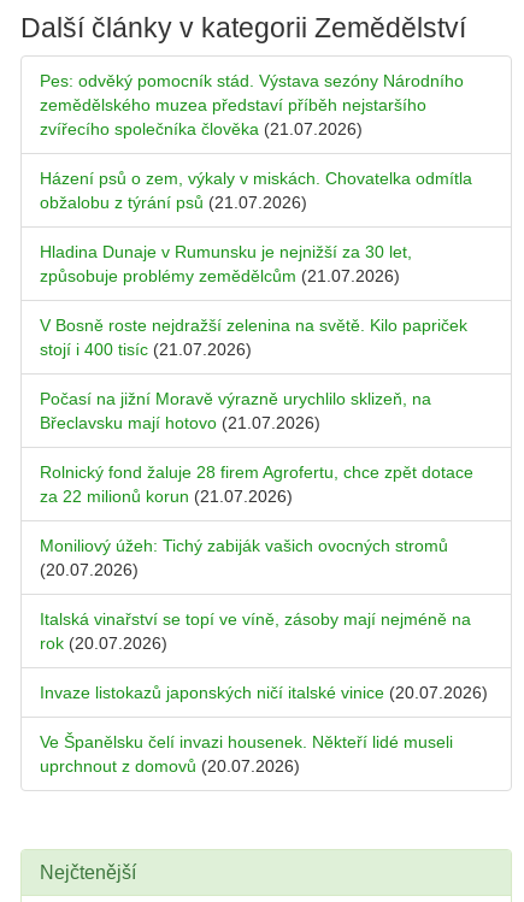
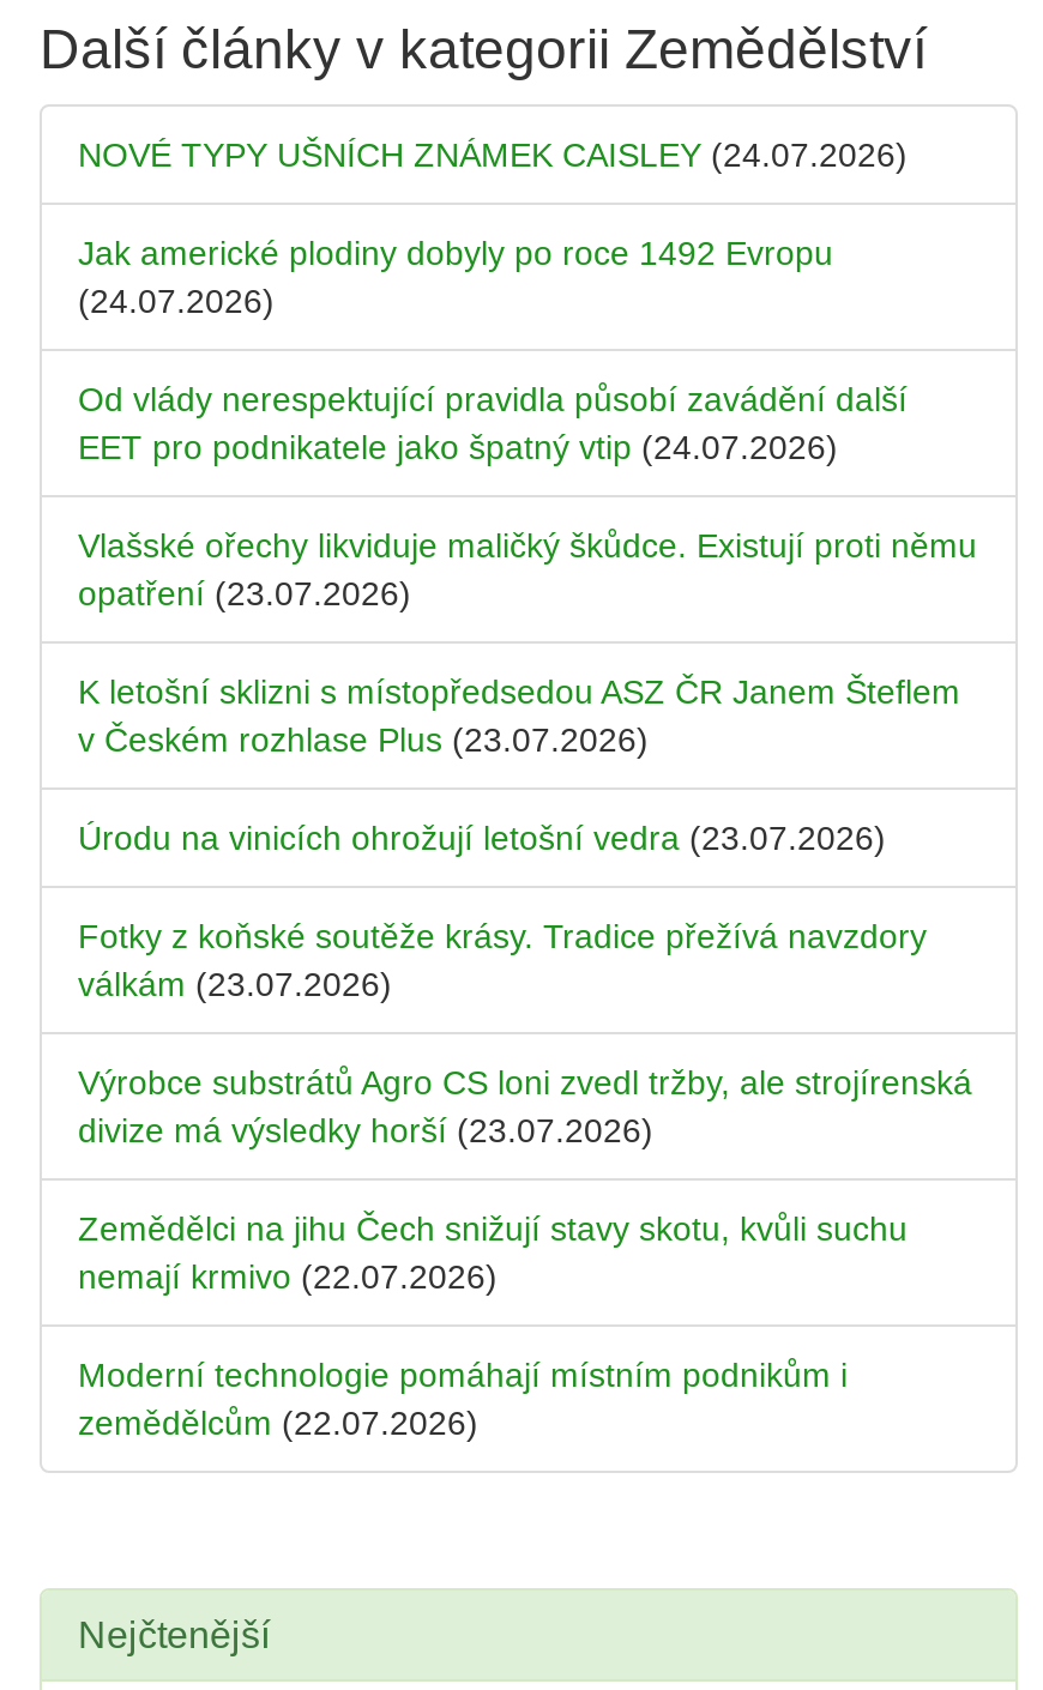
[40,71,464,139] Pes: odvěký pomocník stád. Výstava sezóny Národního | zemědělského muzea představí příběh nejstaršího | zvířecího společníka člověka (21.07.2026) -> [78,136,908,175] NOVÉ TYPY UŠNÍCH ZNÁMEK CAISLEY (24.07.2026)
[40,169,472,212] Házení psů o zem, výkaly v miskách. Chovatelka odmítla | obžalobu z týrání psů (21.07.2026) -> [78,234,833,321] Jak americké plodiny dobyly po roce 1492 Evropu | (24.07.2026)
[40,242,412,286] Hladina Dunaje v Rumunsku je nejnižší za 30 let, | způsobuje problémy zemědělcům (21.07.2026) -> [78,381,908,467] Od vlády nerespektující pravidla působí zavádění další | EET pro podnikatele jako špatný vtip (24.07.2026)
[40,316,467,359] V Bosně roste nejdražší zelenina na světě. Kilo papriček | stojí i 400 tisíc (21.07.2026) -> [78,527,977,613] Vlašské ořechy likviduje maličký škůdce. Existují proti němu | opatření (23.07.2026)
[40,389,431,433] Počasí na jižní Moravě výrazně urychlilo sklizeň, na | Břeclavsku mají hotovo (21.07.2026) -> [78,673,960,759] K letošní sklizni s místopředsedou ASZ ČR Janem Šteflem | v Českém rozhlase Plus (23.07.2026)
[40,463,473,506] Rolnický fond žaluje 28 firem Agrofertu, chce zpět dotace | za 22 milionů korun (21.07.2026) -> [78,819,886,858] Úrodu na vinicích ohrožují letošní vedra (23.07.2026)
[40,536,448,580] Moniliový úžeh: Tichý zabiják vašich ovocných stromů | (20.07.2026) -> [78,918,927,1004] Fotky z koňské soutěže krásy. Tradice přežívá navzdory | válkám (23.07.2026)
[40,610,471,653] Italská vinařství se topí ve víně, zásoby mají nejméně na | rok (20.07.2026) -> [78,1064,972,1150] Výrobce substrátů Agro CS loni zvedl tržby, ale strojírenská | divize má výsledky horší (23.07.2026)
[40,683,488,702] Invaze listokazů japonských ničí italské vinice (20.07.2026) -> [78,1210,908,1296] Zemědělci na jihu Čech snižují stavy skotu, kvůli suchu | nemají krmivo (22.07.2026)
[40,733,453,776] Ve Španělsku čelí invazi housenek. Někteří lidé museli | uprchnout z domovů (20.07.2026) -> [78,1356,848,1443] Moderní technologie pomáhají místním podnikům i | zemědělcům (22.07.2026)

